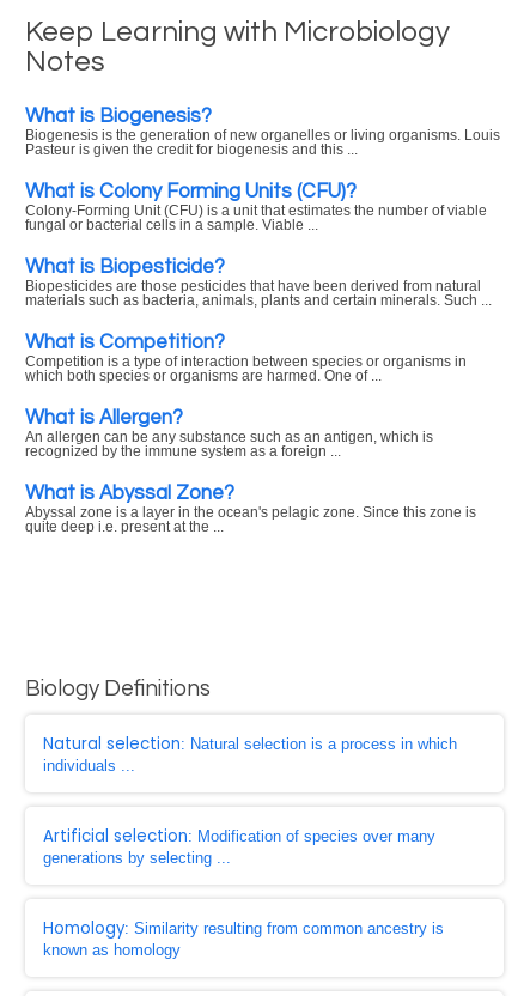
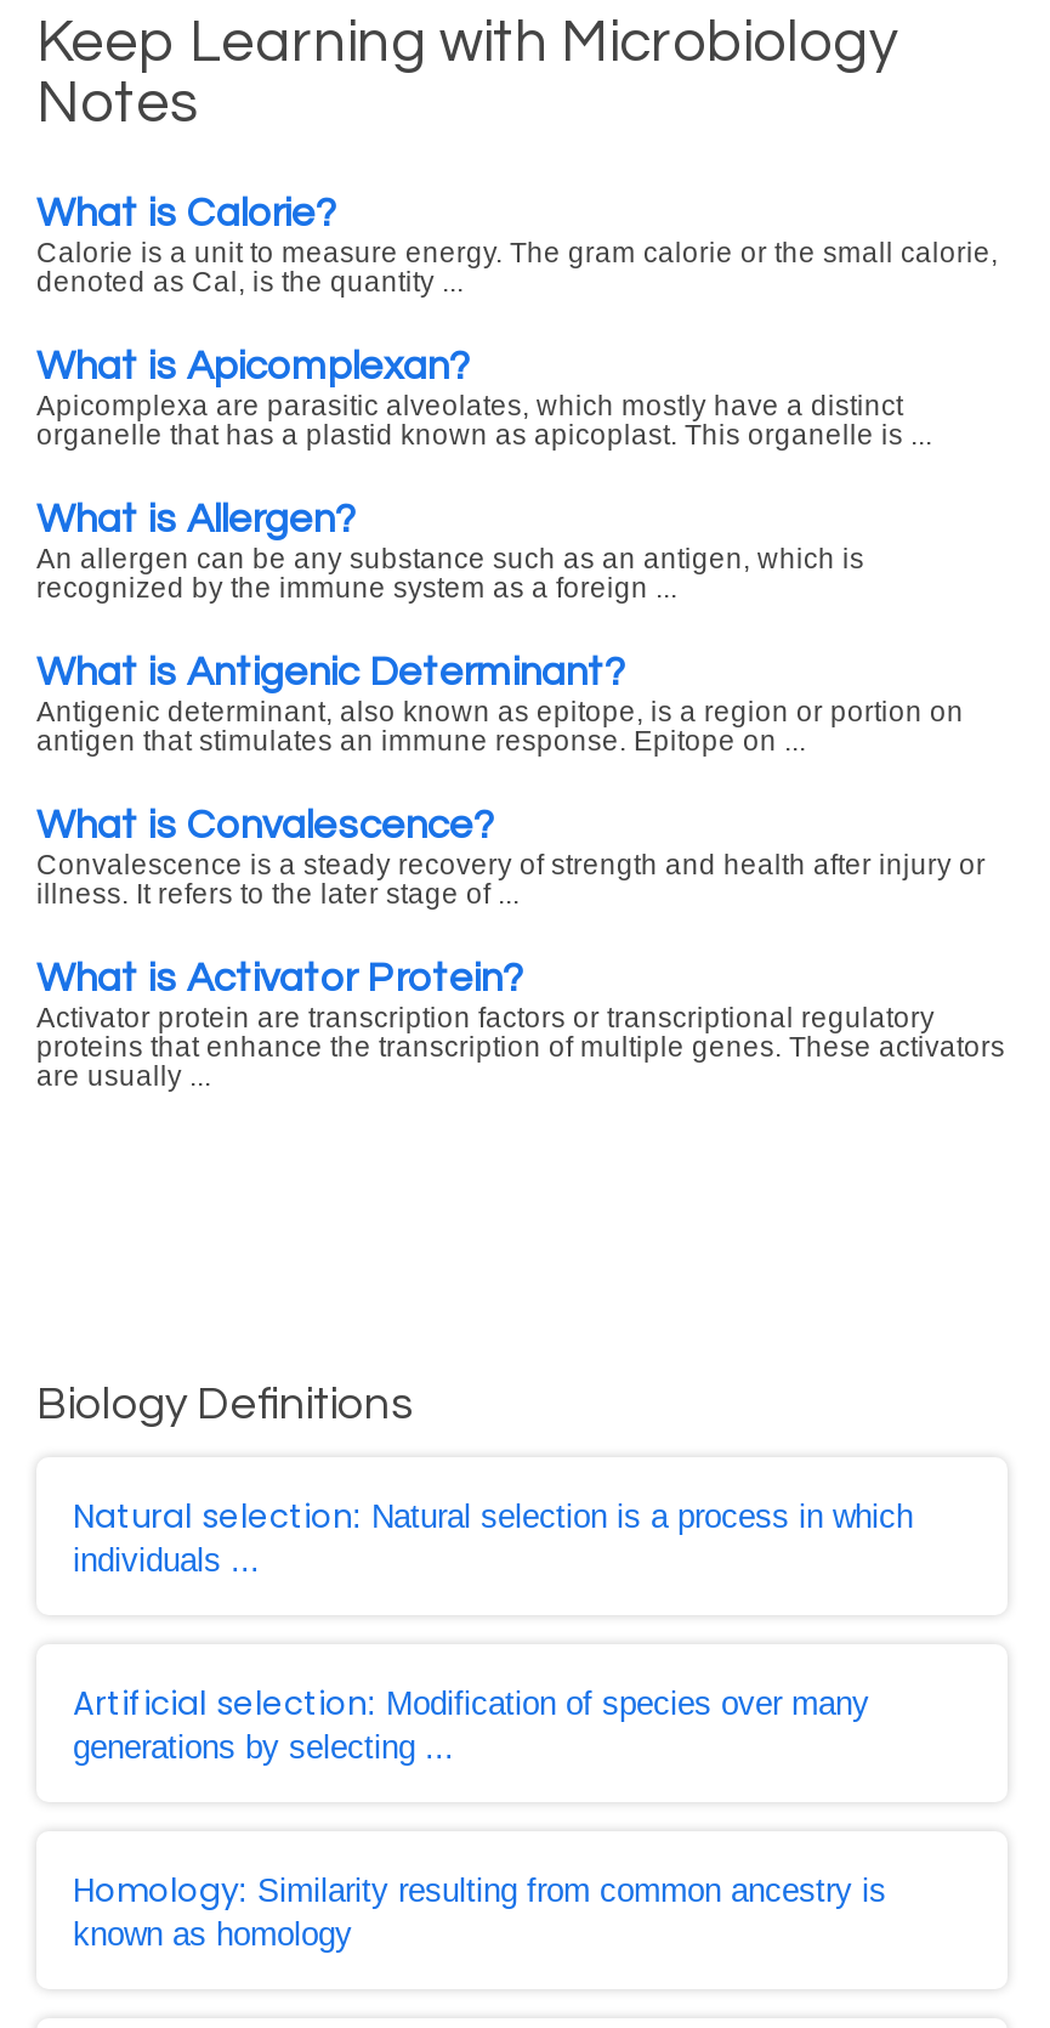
[25,105,500,383] What is Biogenesis? | Biogenesis is the generation of new organelles or living organisms. Louis | Pasteur is given the credit for biogenesis and this ... | What is Colony Forming Units (CFU)? | Colony-Forming Unit (CFU) is a unit that estimates the number of viable | fungal or bacterial cells in a sample. Viable ... | What is Biopesticide? | Biopesticides are those pesticides that have been derived from natural | materials such as bacteria, animals, plants and certain minerals. Such ... | What is Competition? | Competition is a type of interaction between species or organisms in | which both species or organisms are harmed. One of ... -> [36,192,998,449] What is Calorie? | Calorie is a unit to measure energy. The gram calorie or the small calorie, | denoted as Cal, is the quantity ... | What is Apicomplexan? | Apicomplexa are parasitic alveolates, which mostly have a distinct | organelle that has a plastid known as apicoplast. This organelle is ...
moved [25,407,433,458] -> [36,498,864,602]: What is Allergen? | An allergen can be any substance such as an antigen, which is | recognized by the immune system as a foreign ...
[25,482,476,534] What is Abyssal Zone? | Abyssal zone is a layer in the ocean's pelagic zone. Since this zone is | quite deep i.e. present at the ... -> [36,651,1005,1091] What is Antigenic Determinant? | Antigenic determinant, also known as epitope, is a region or portion on | antigen that stimulates an immune response. Epitope on ... | What is Convalescence? | Convalescence is a steady recovery of strength and health after injury or | illness. It refers to the later stage of ... | What is Activator Protein? | Activator protein are transcription factors or transcriptional regulatory | proteins that enhance the transcription of multiple genes. These activators | are usually ...

